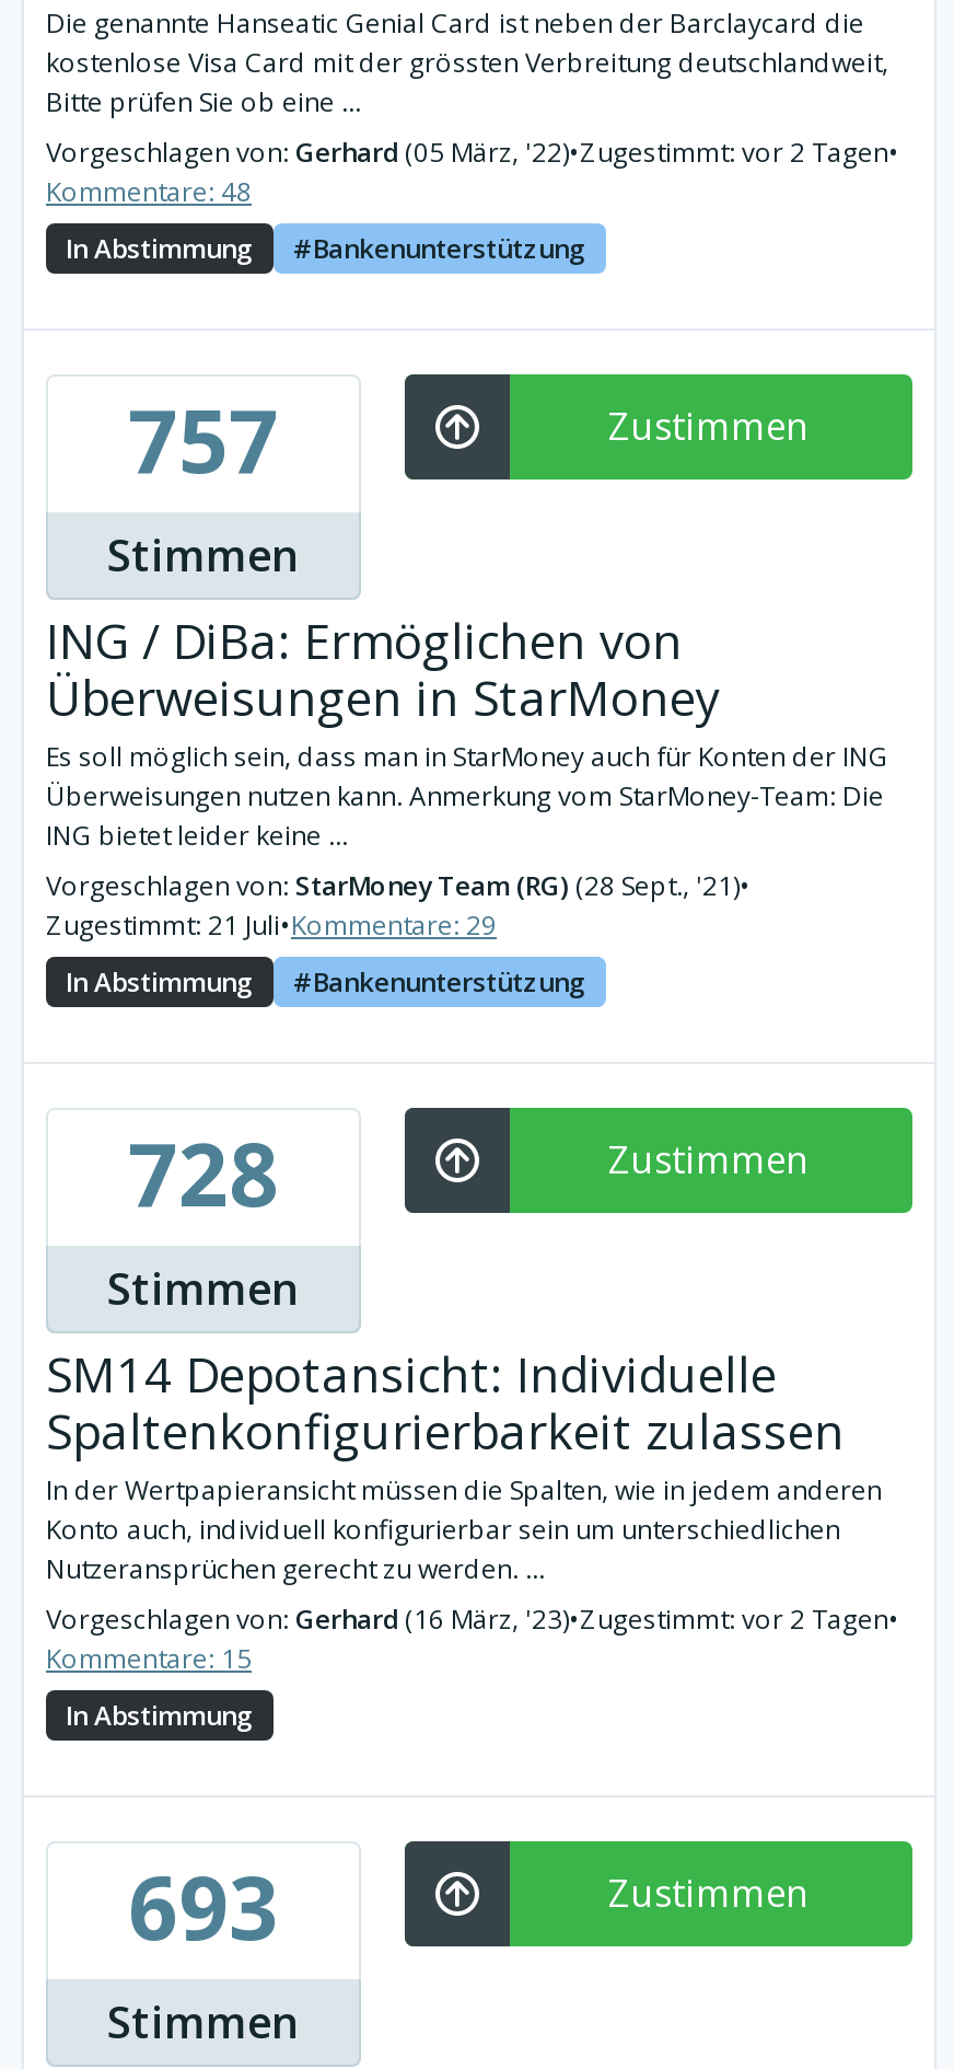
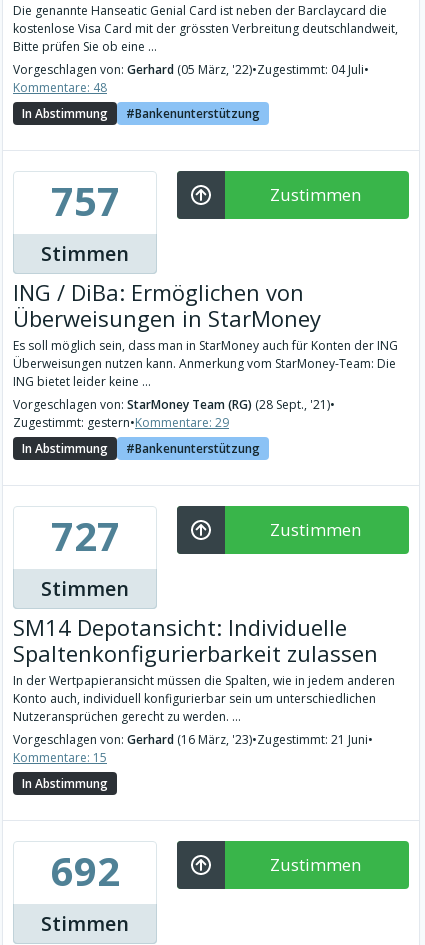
[46,134,899,171] Vorgeschlagen von: Gerhard (05 März, '22)•Zugestimmt: vor 2 Tagen• -> [13,61,369,78] Vorgeschlagen von: Gerhard (05 März, '22)•Zugestimmt: 04 Juli•
[46,906,497,944] Zugestimmt: 21 Juli•Kommentare: 29 -> [13,414,229,431] Zugestimmt: gestern•Kommentare: 29
[128,1112,279,1233] 728 -> [50,508,119,563] 727
[46,1600,899,1638] Vorgeschlagen von: Gerhard (16 März, '23)•Zugestimmt: vor 2 Tagen• -> [13,731,373,748] Vorgeschlagen von: Gerhard (16 März, '23)•Zugestimmt: 21 Juni•
[128,1846,279,1966] 693 -> [50,843,119,898] 692

